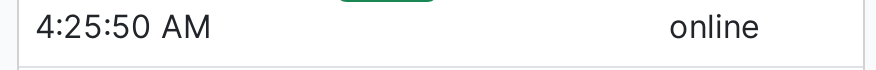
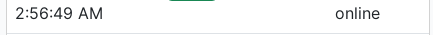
[35,6,211,46] 4:25:50 AM -> [15,3,103,23] 2:56:49 AM

